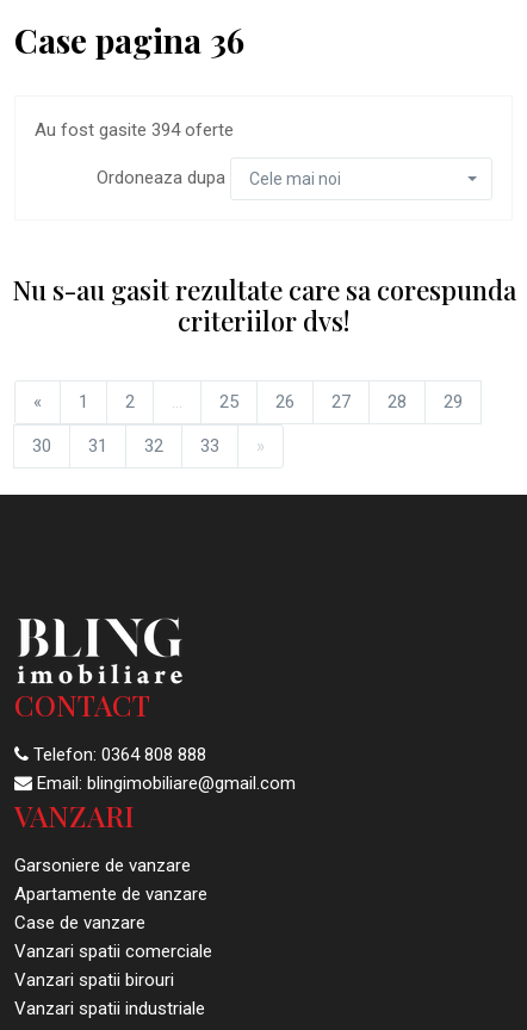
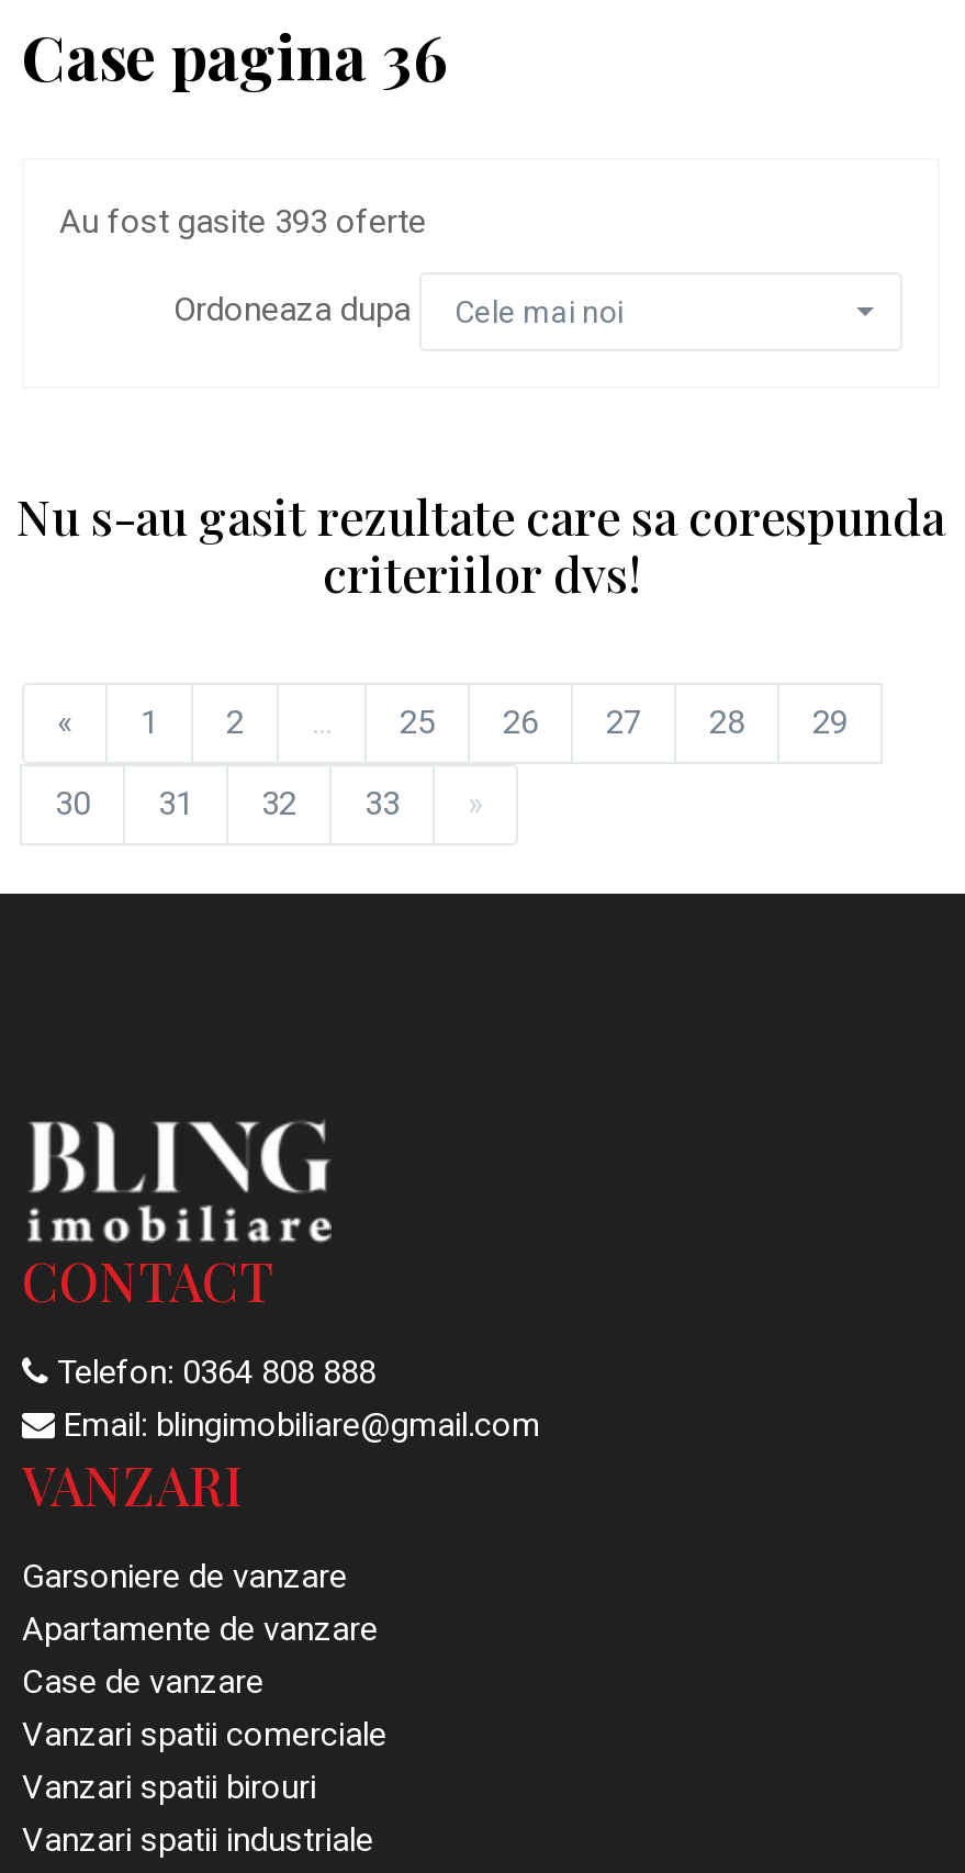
[35,119,234,141] Au fost gasite 394 oferte -> [59,202,426,242] Au fost gasite 393 oferte

